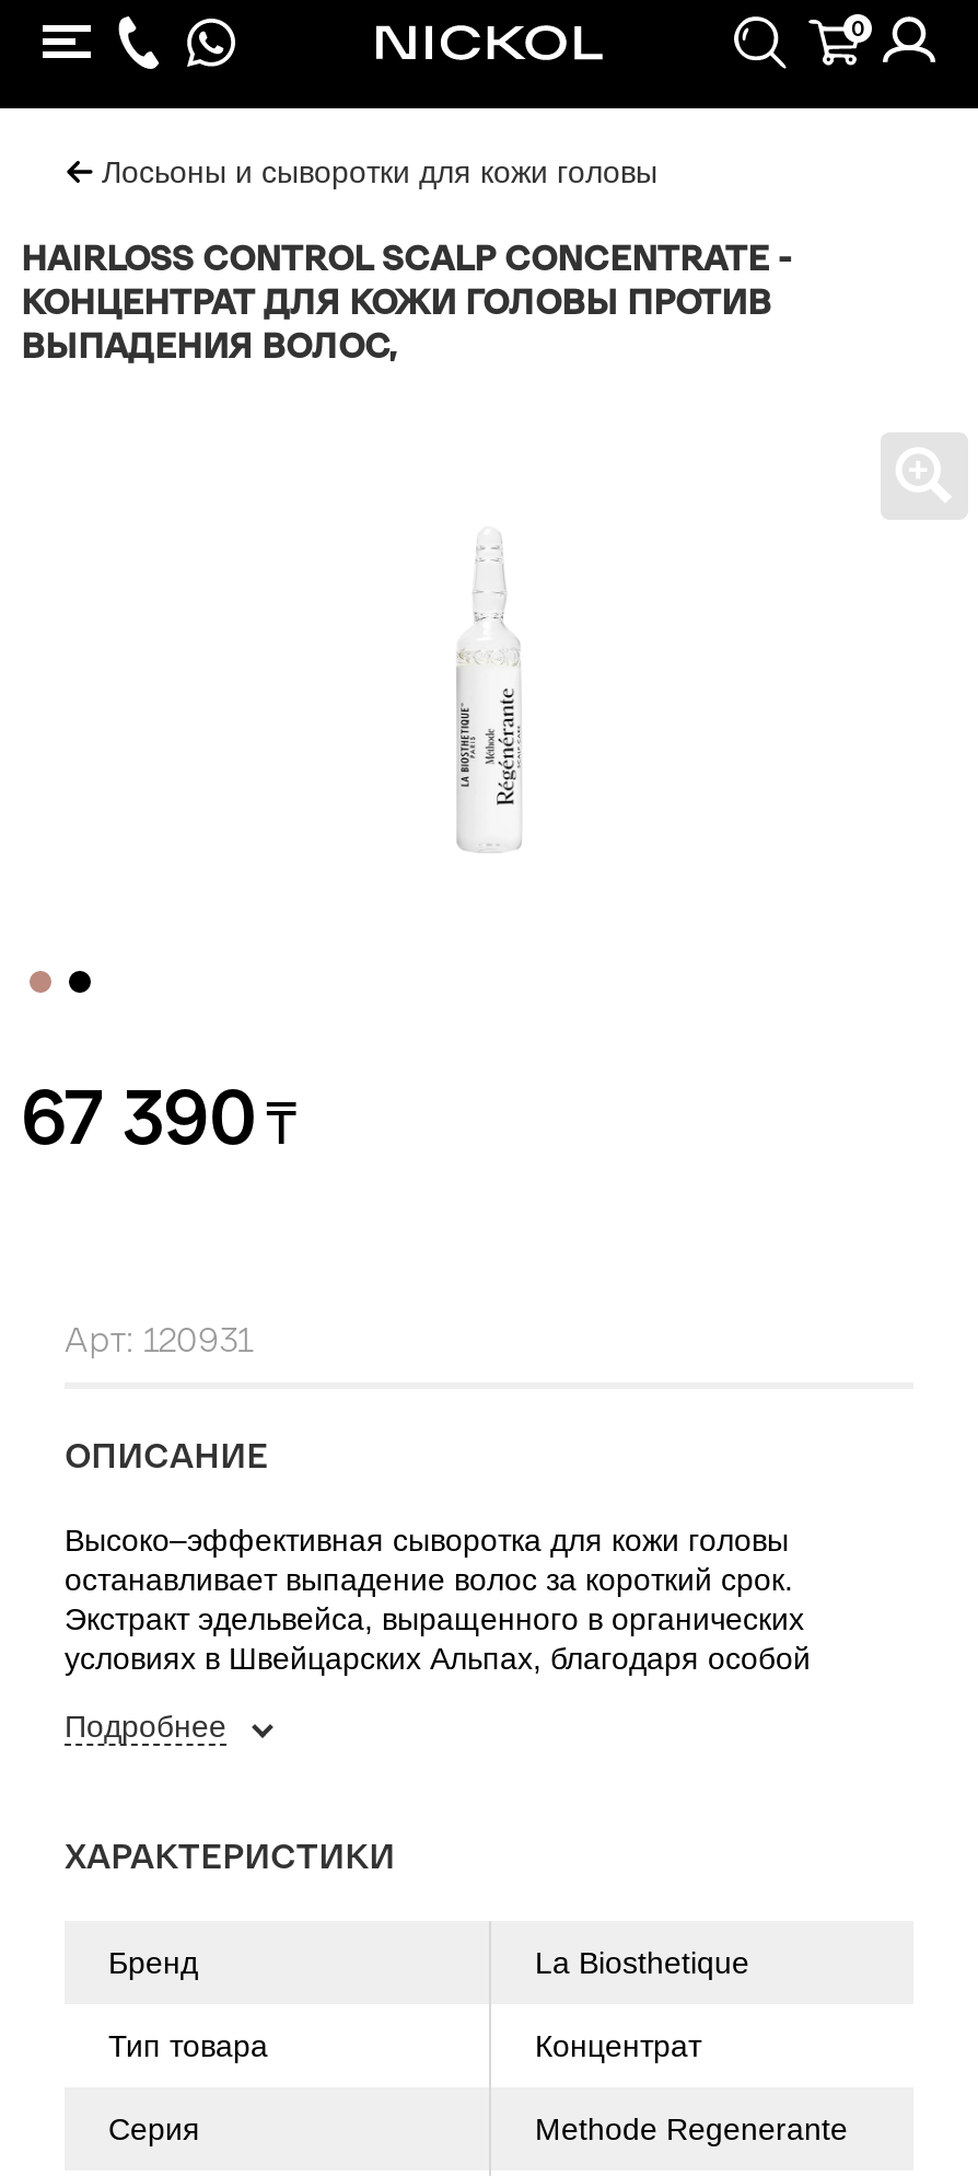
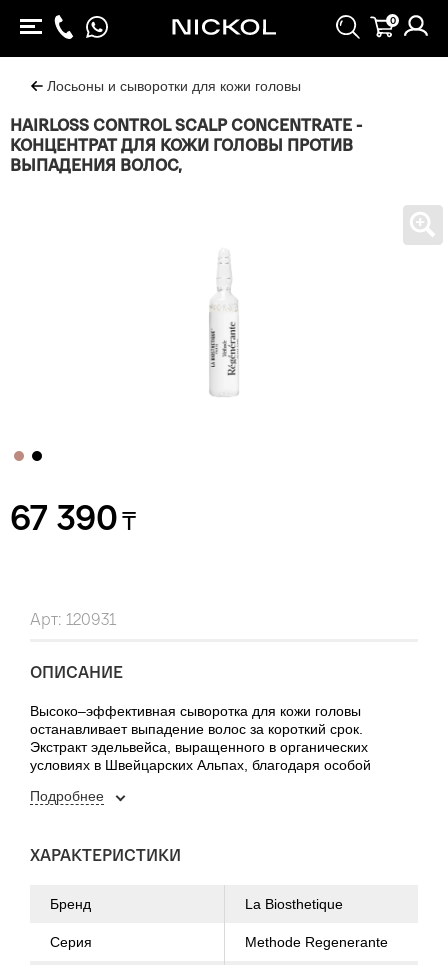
[108,2028,701,2063] Тип товара | Концентрат -> none

